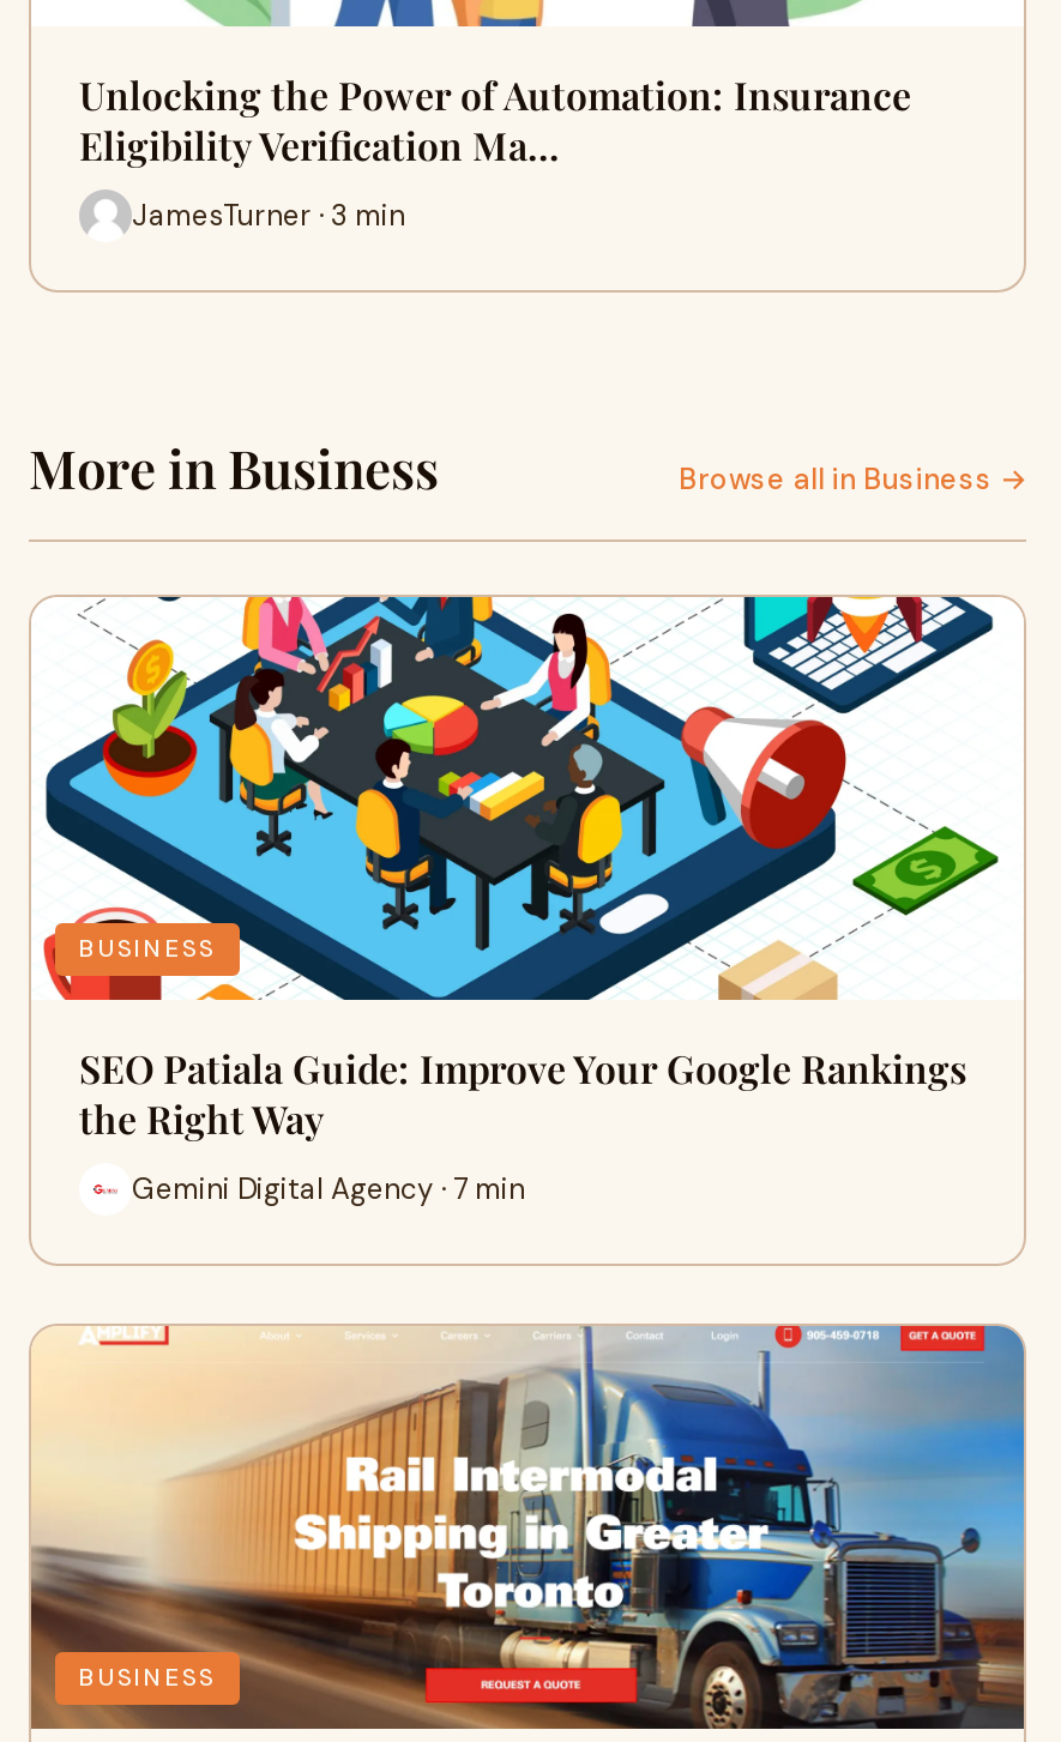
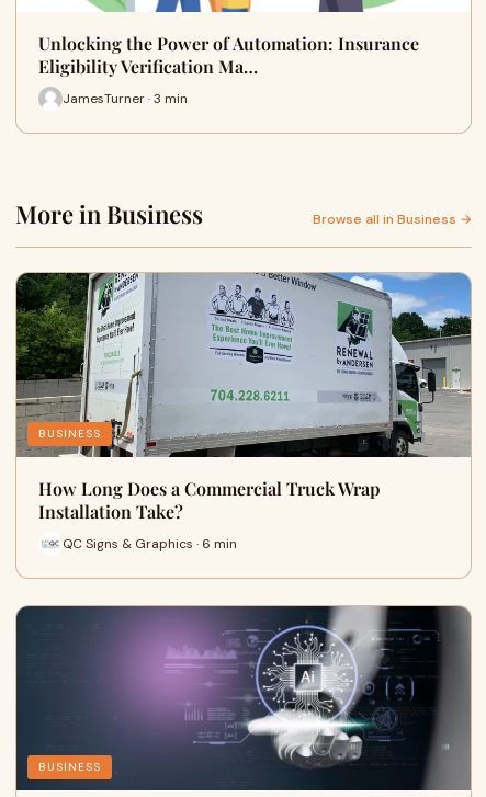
[31,595,1024,1144] [image] | SEO Patiala Guide: Improve Your Google Rankings | the Right Way -> [15,272,472,523] [image] | How Long Does a Commercial Truck Wrap | Installation Take?
[132,1169,525,1207] Gemini Digital Agency · 7 min -> [63,534,237,552] QC Signs & Graphics · 6 min
[29,1324,1026,1731] [image] -> [15,605,472,792] [image]

